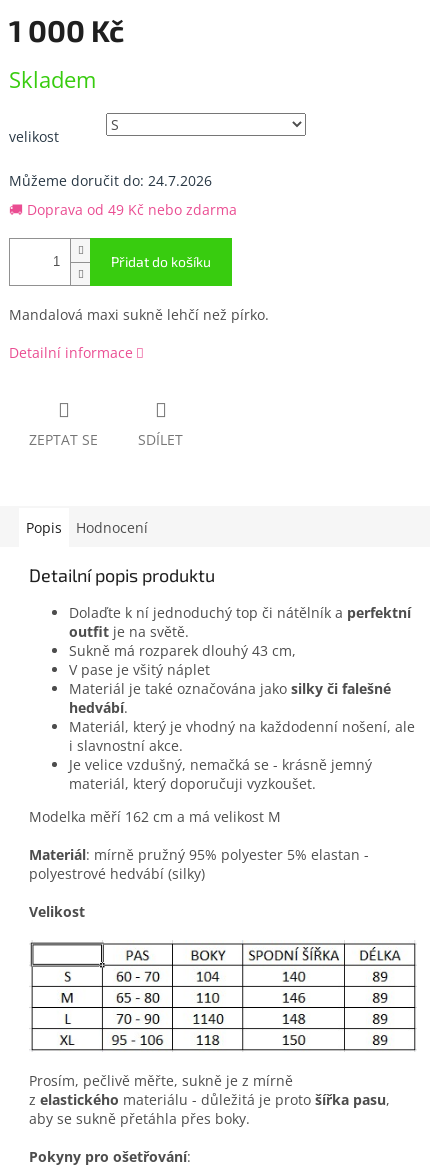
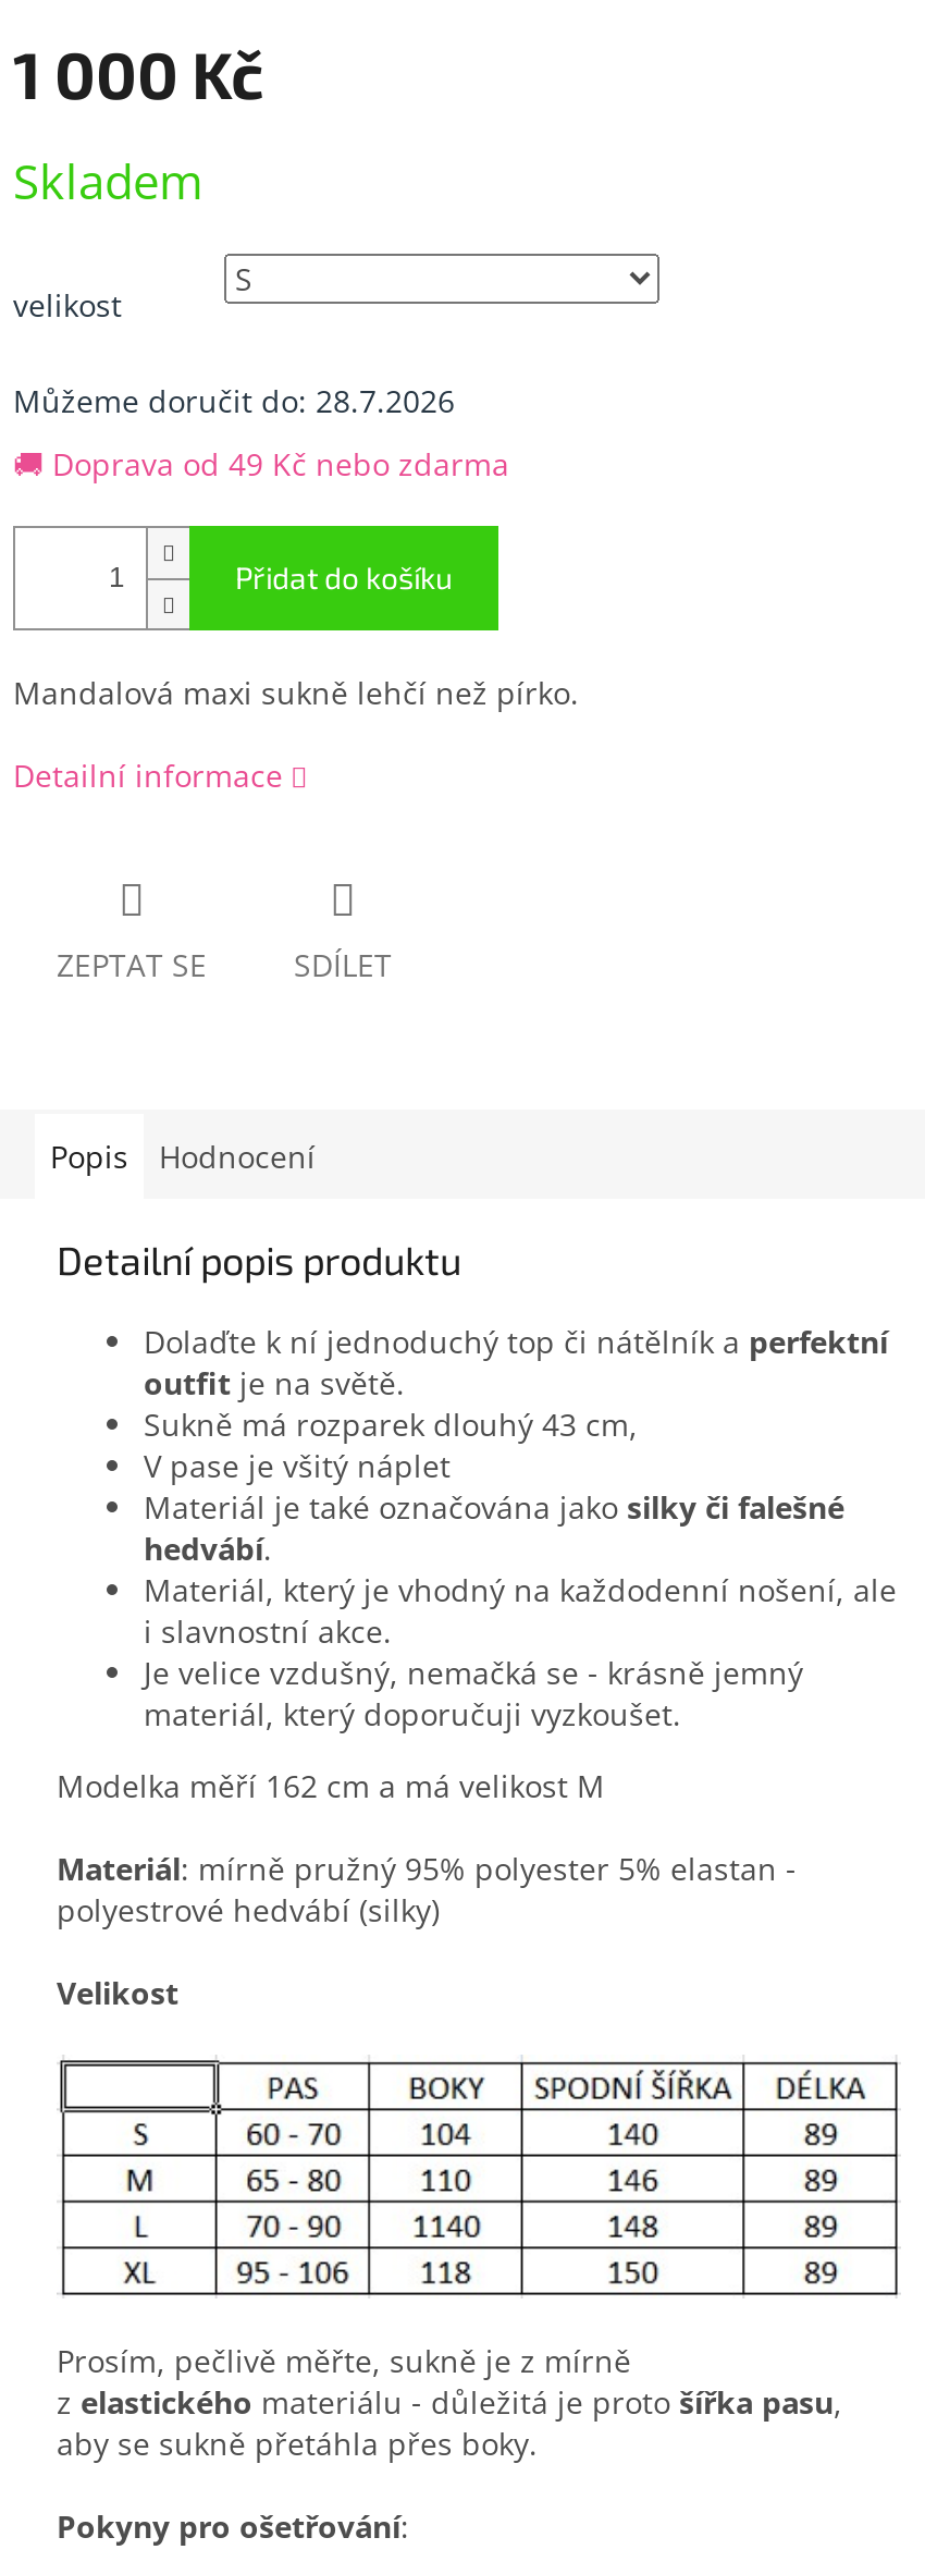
[9,170,212,189] Můžeme doručit do: 24.7.2026 -> [13,379,455,420] Můžeme doručit do: 28.7.2026

